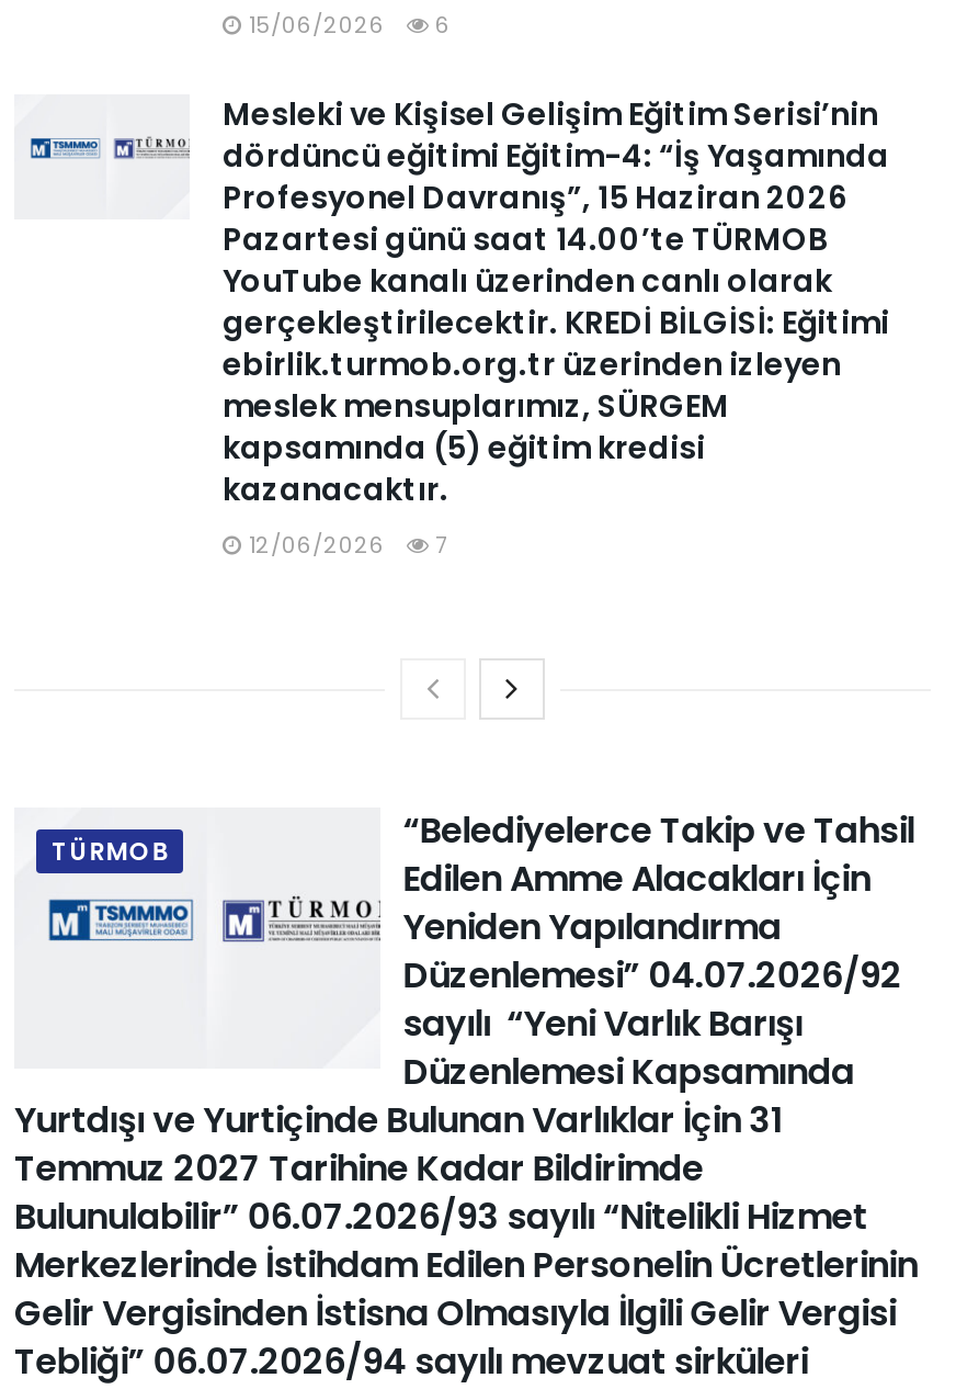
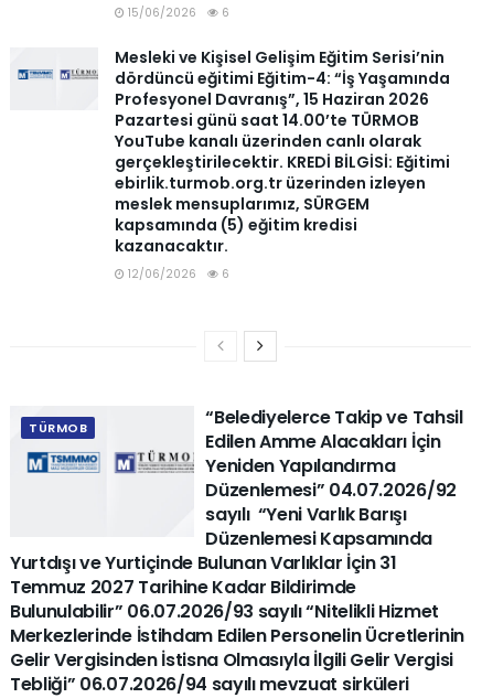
[242,529,446,562] 12/06/2026 7 -> [125,266,229,282] 12/06/2026 6

